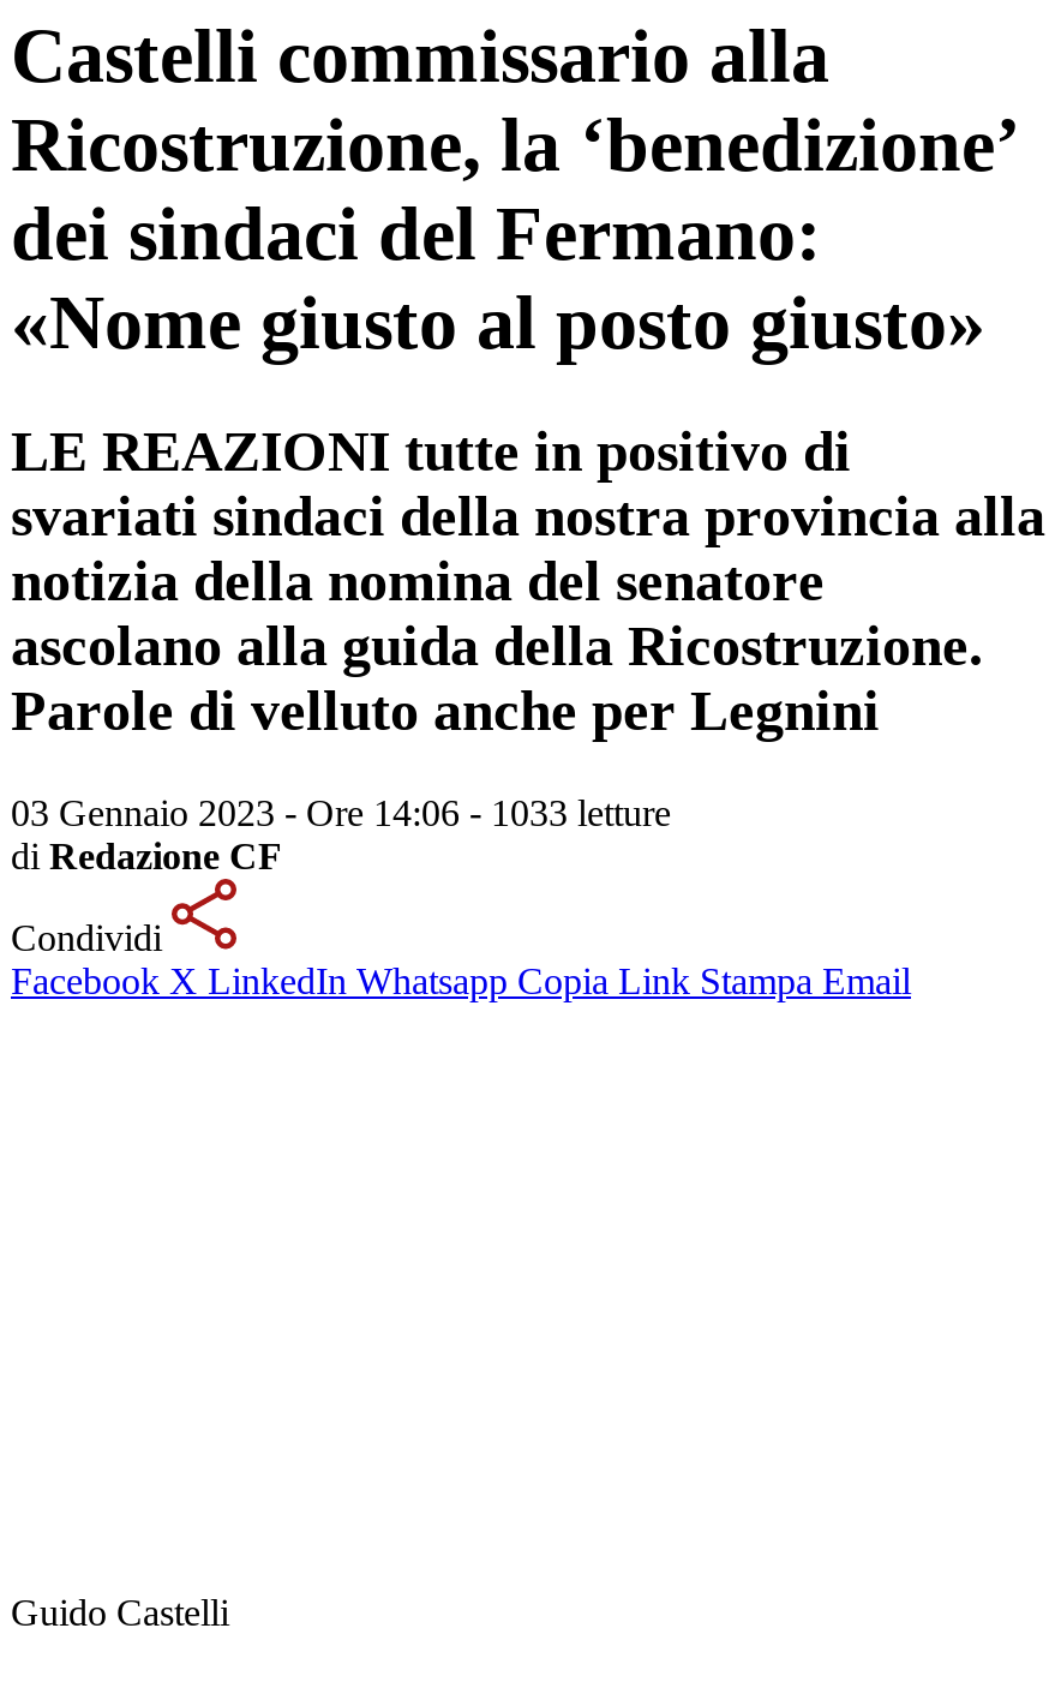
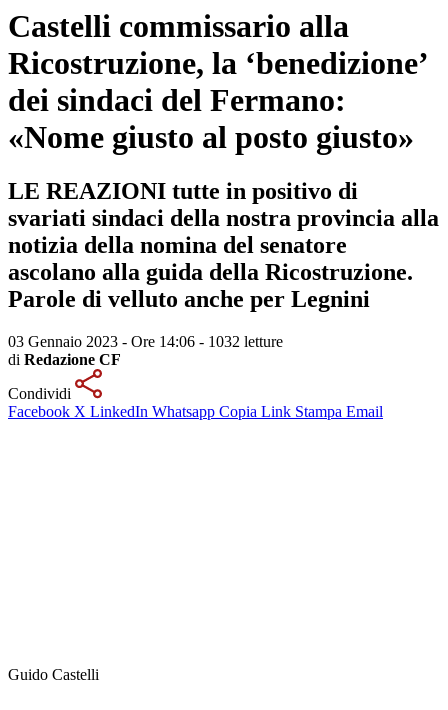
[11,792,671,833] 03 Gennaio 2023 - Ore 14:06 - 1033 letture -> [8,333,283,350] 03 Gennaio 2023 - Ore 14:06 - 1032 letture

